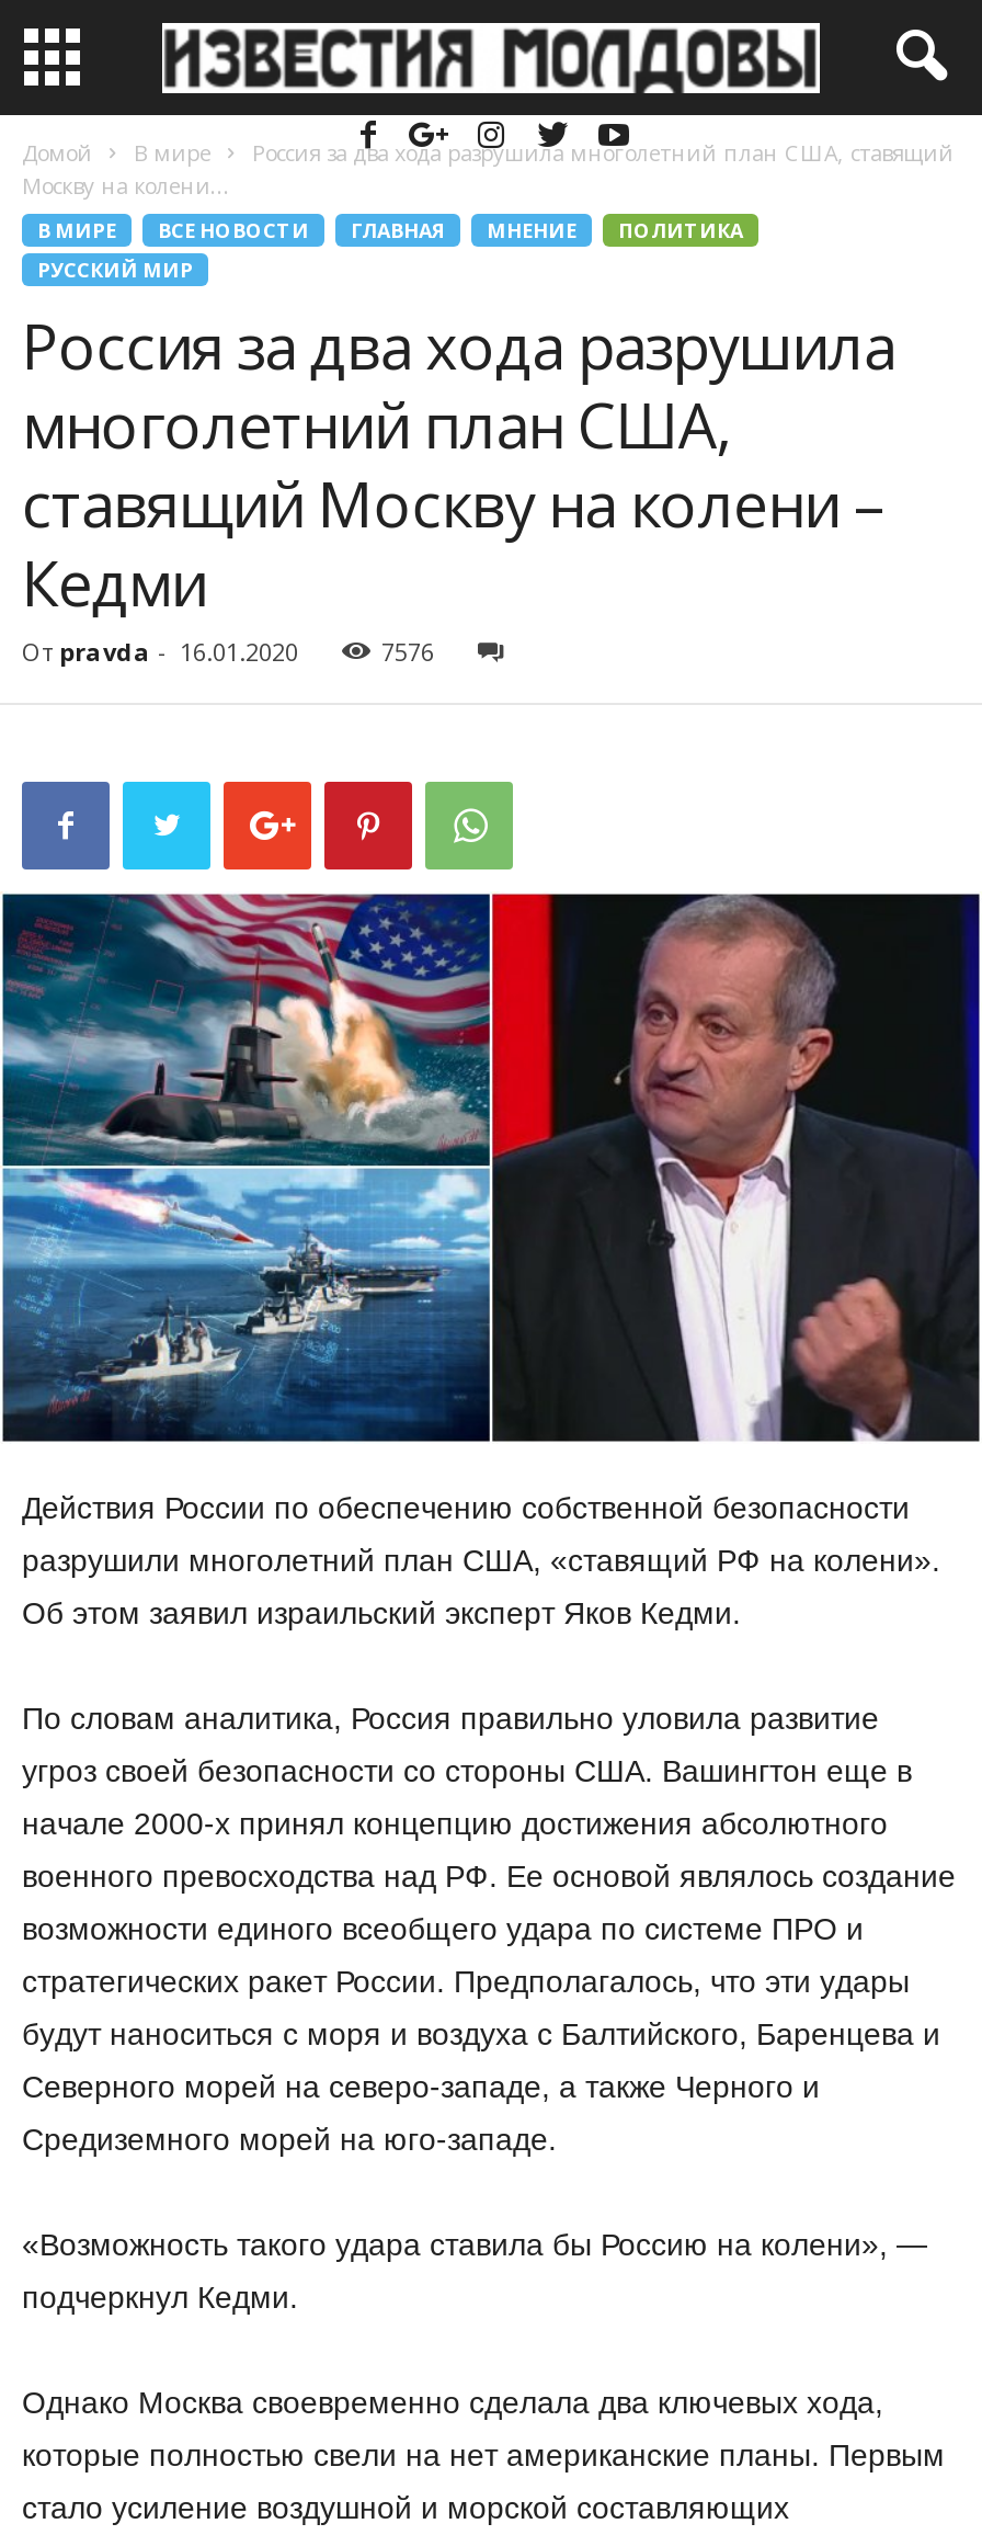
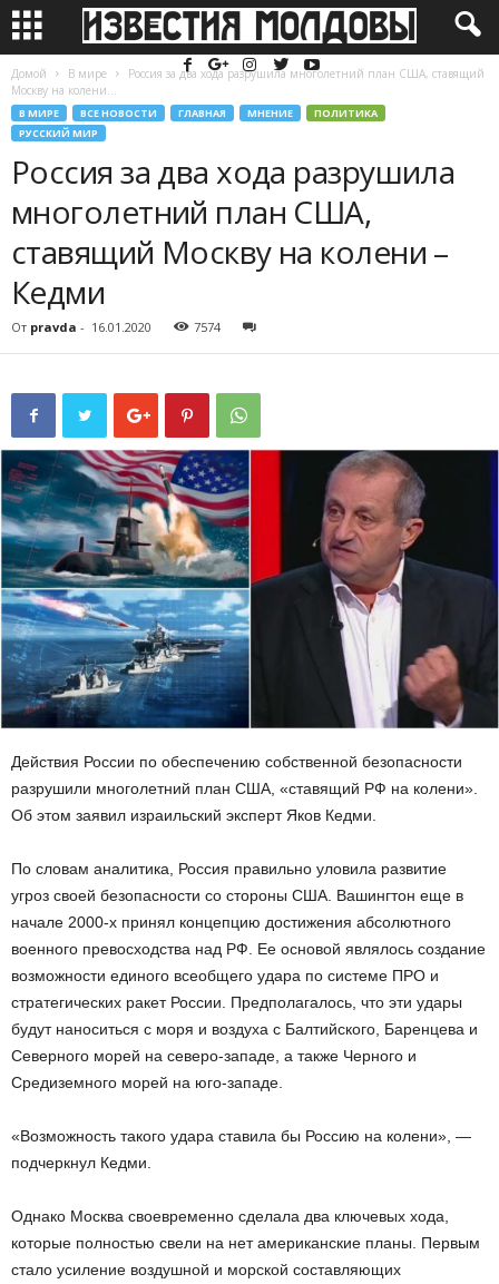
[381,635,434,668] 7576 -> [194,318,221,335] 7574

